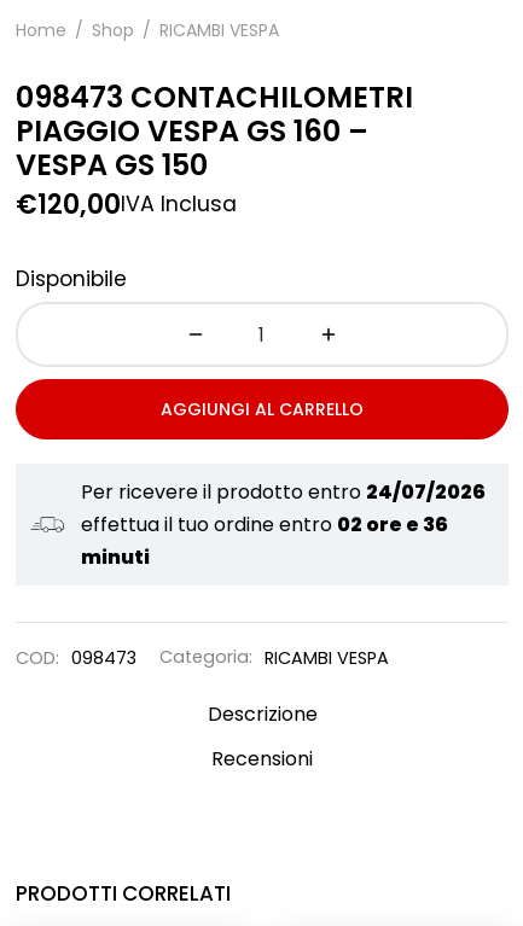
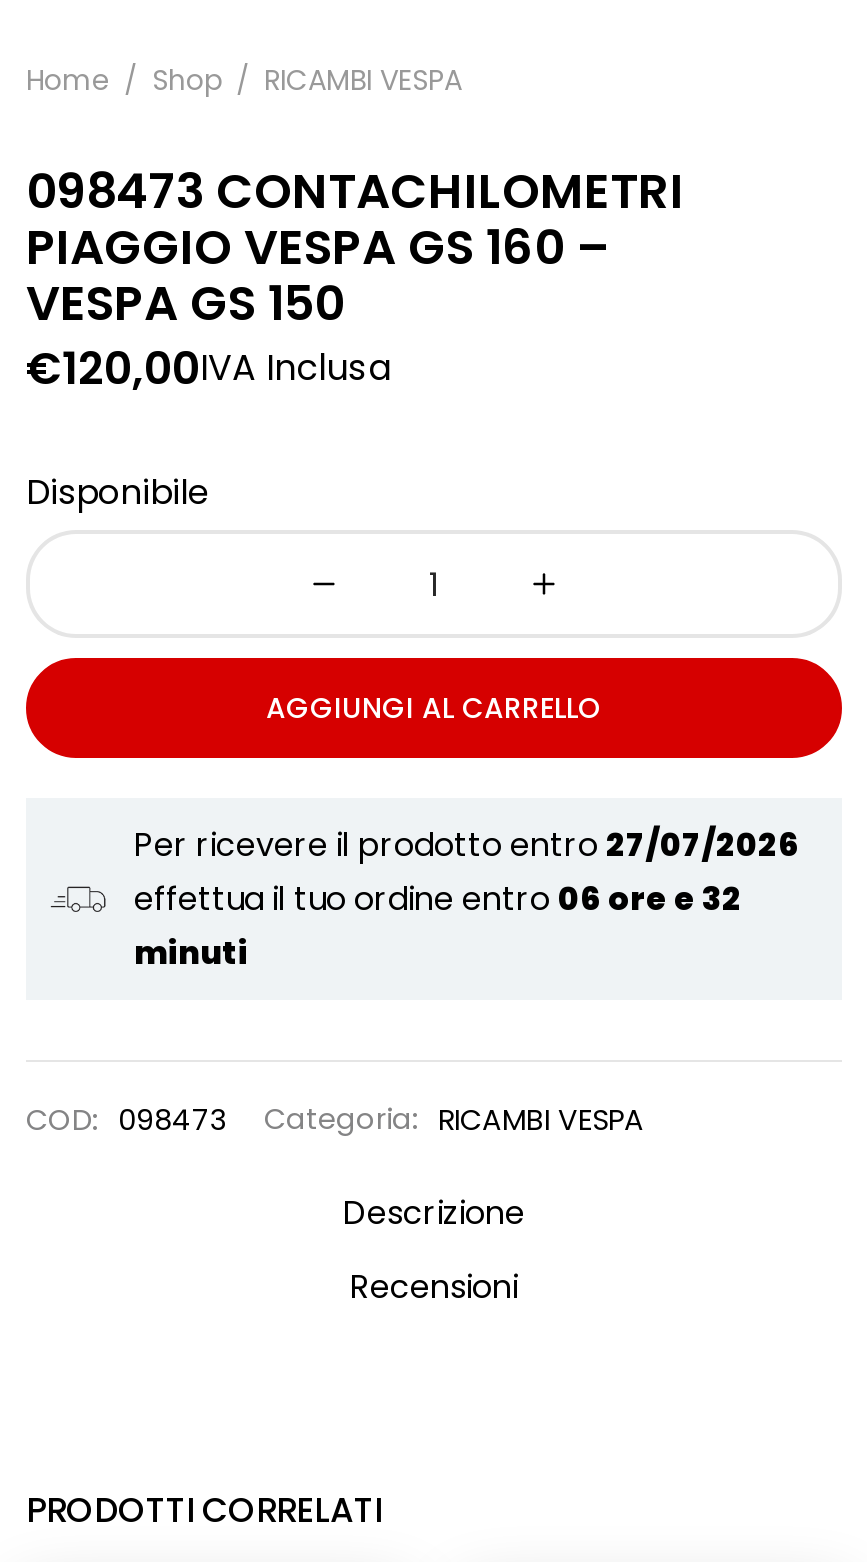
[81,479,486,506] Per ricevere il prodotto entro 24/07/2026 -> [134,823,800,869] Per ricevere il prodotto entro 27/07/2026
[81,511,448,539] effettua il tuo ordine entro 02 ore e 36 -> [134,877,742,923] effettua il tuo ordine entro 06 ore e 32

